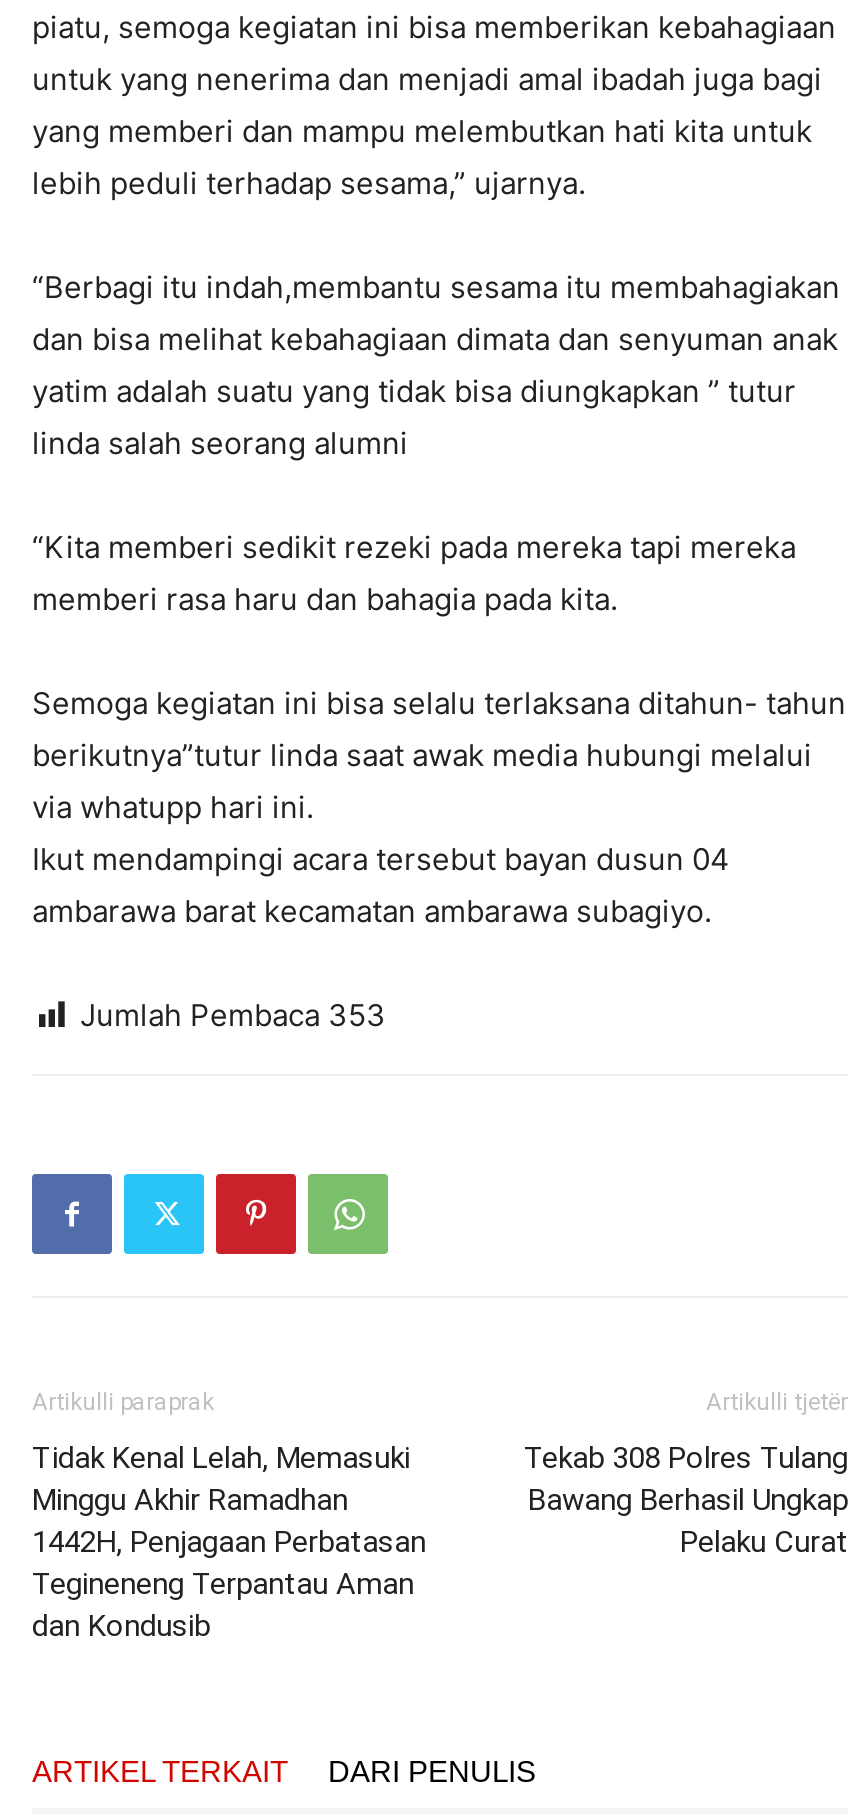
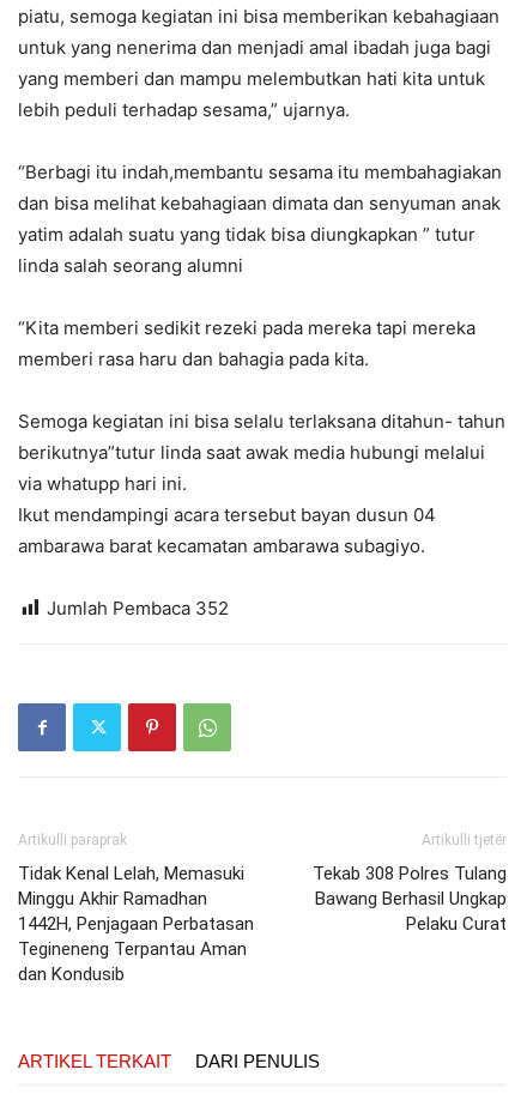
[80,996,386,1034] Jumlah Pembaca 353 -> [47,597,229,619] Jumlah Pembaca 352

